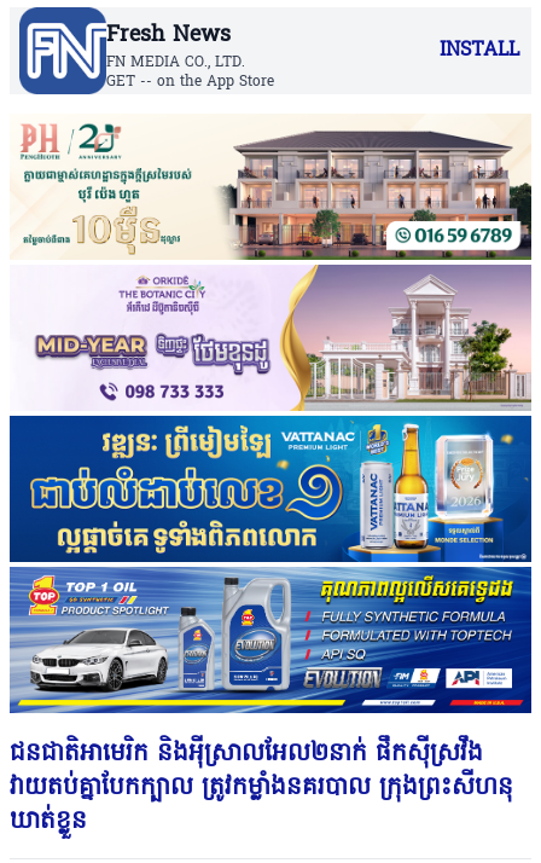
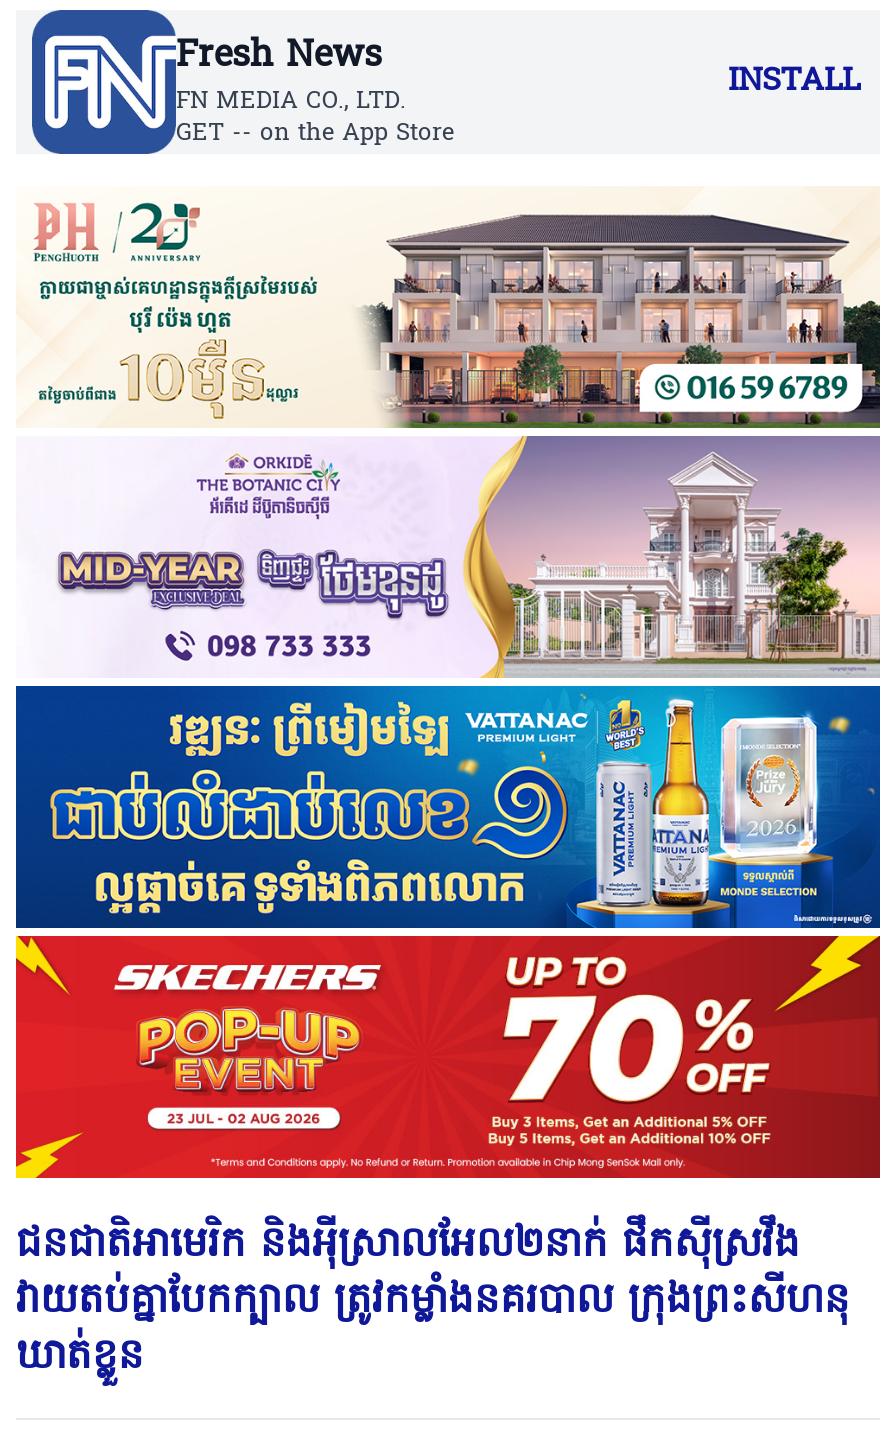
[8,566,533,714] [image] -> [14,934,882,1180] [image]

